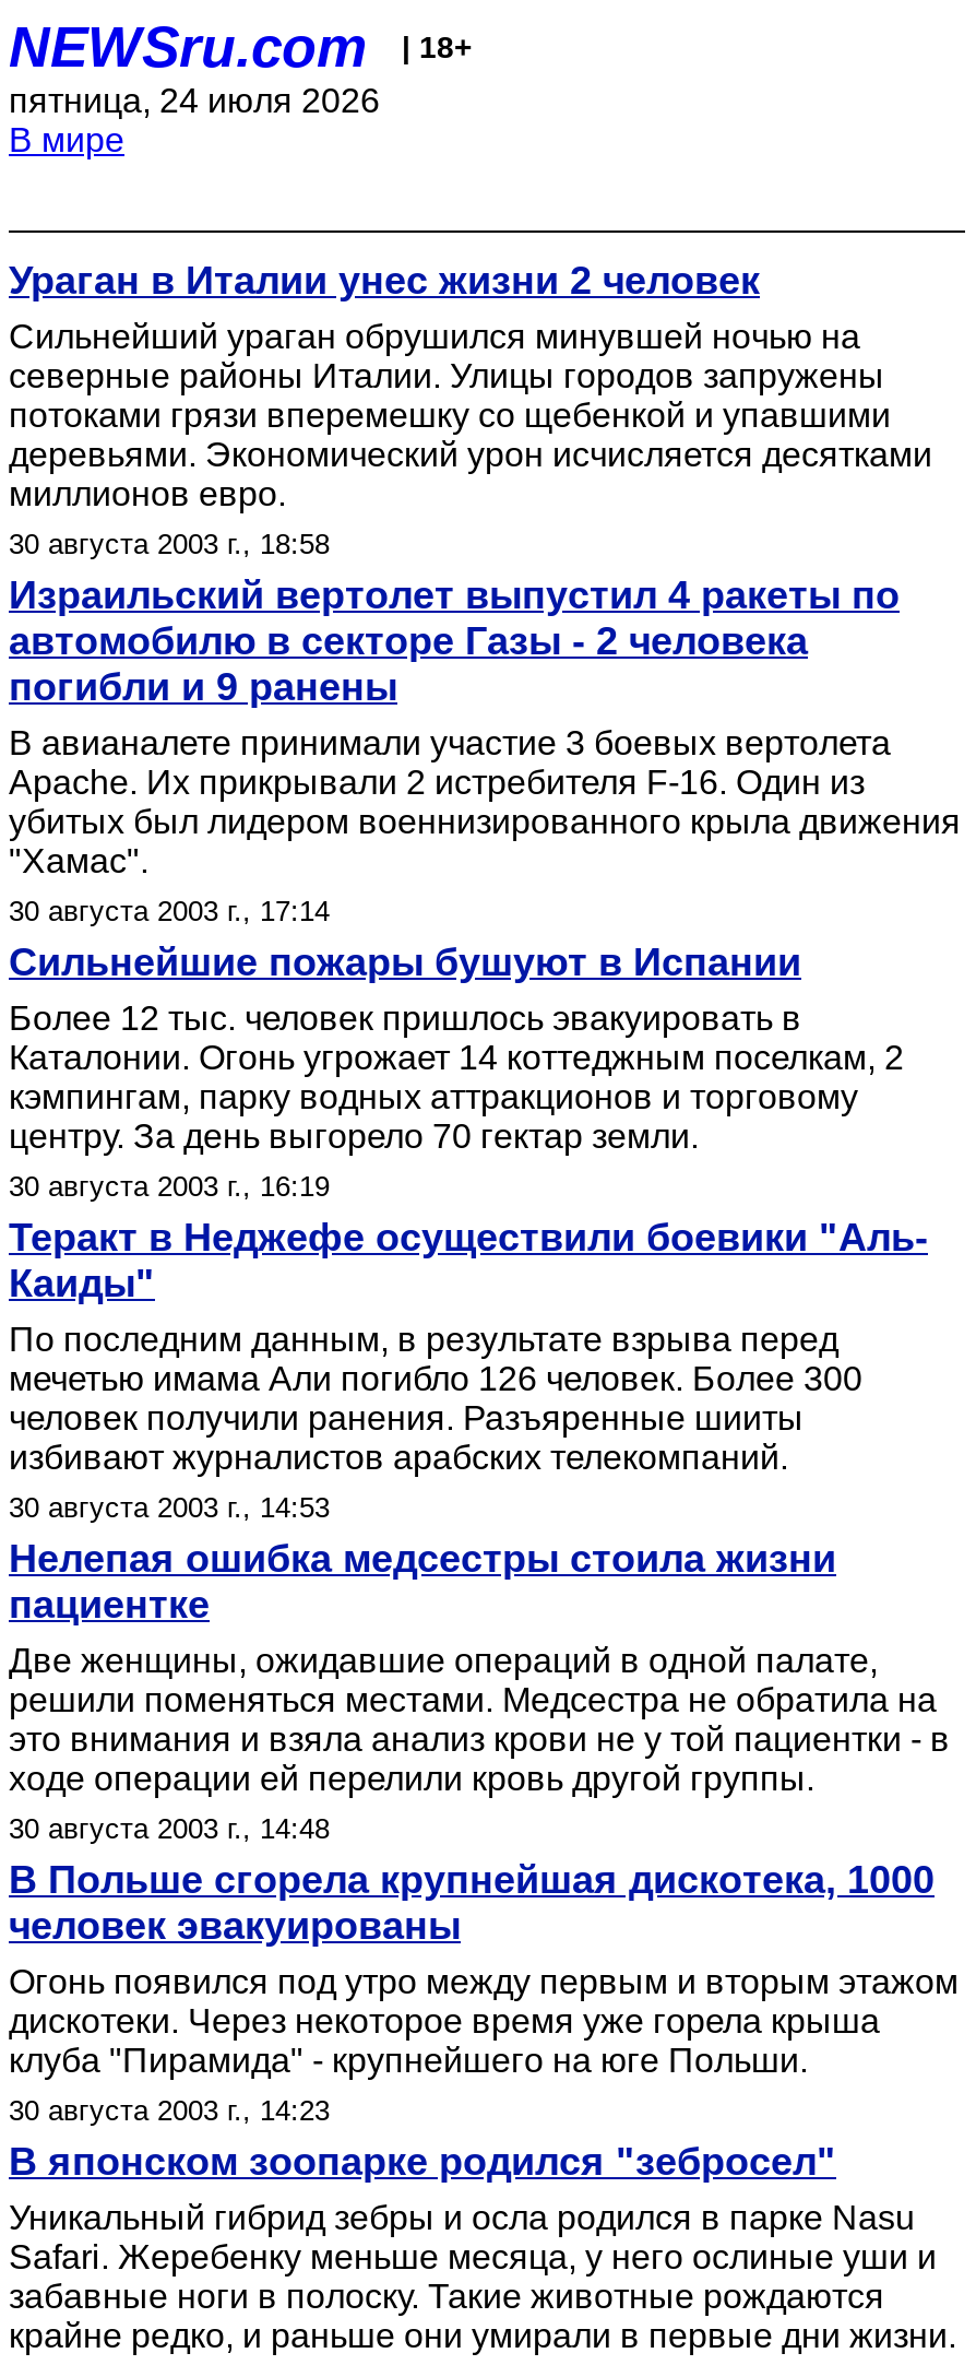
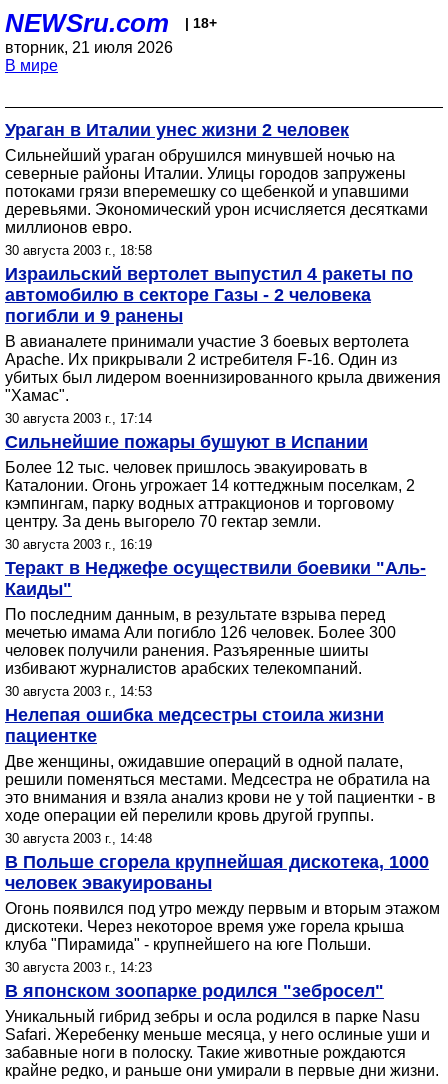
[9,82,380,119] пятница, 24 июля 2026 -> [5,39,173,56] вторник, 21 июля 2026

